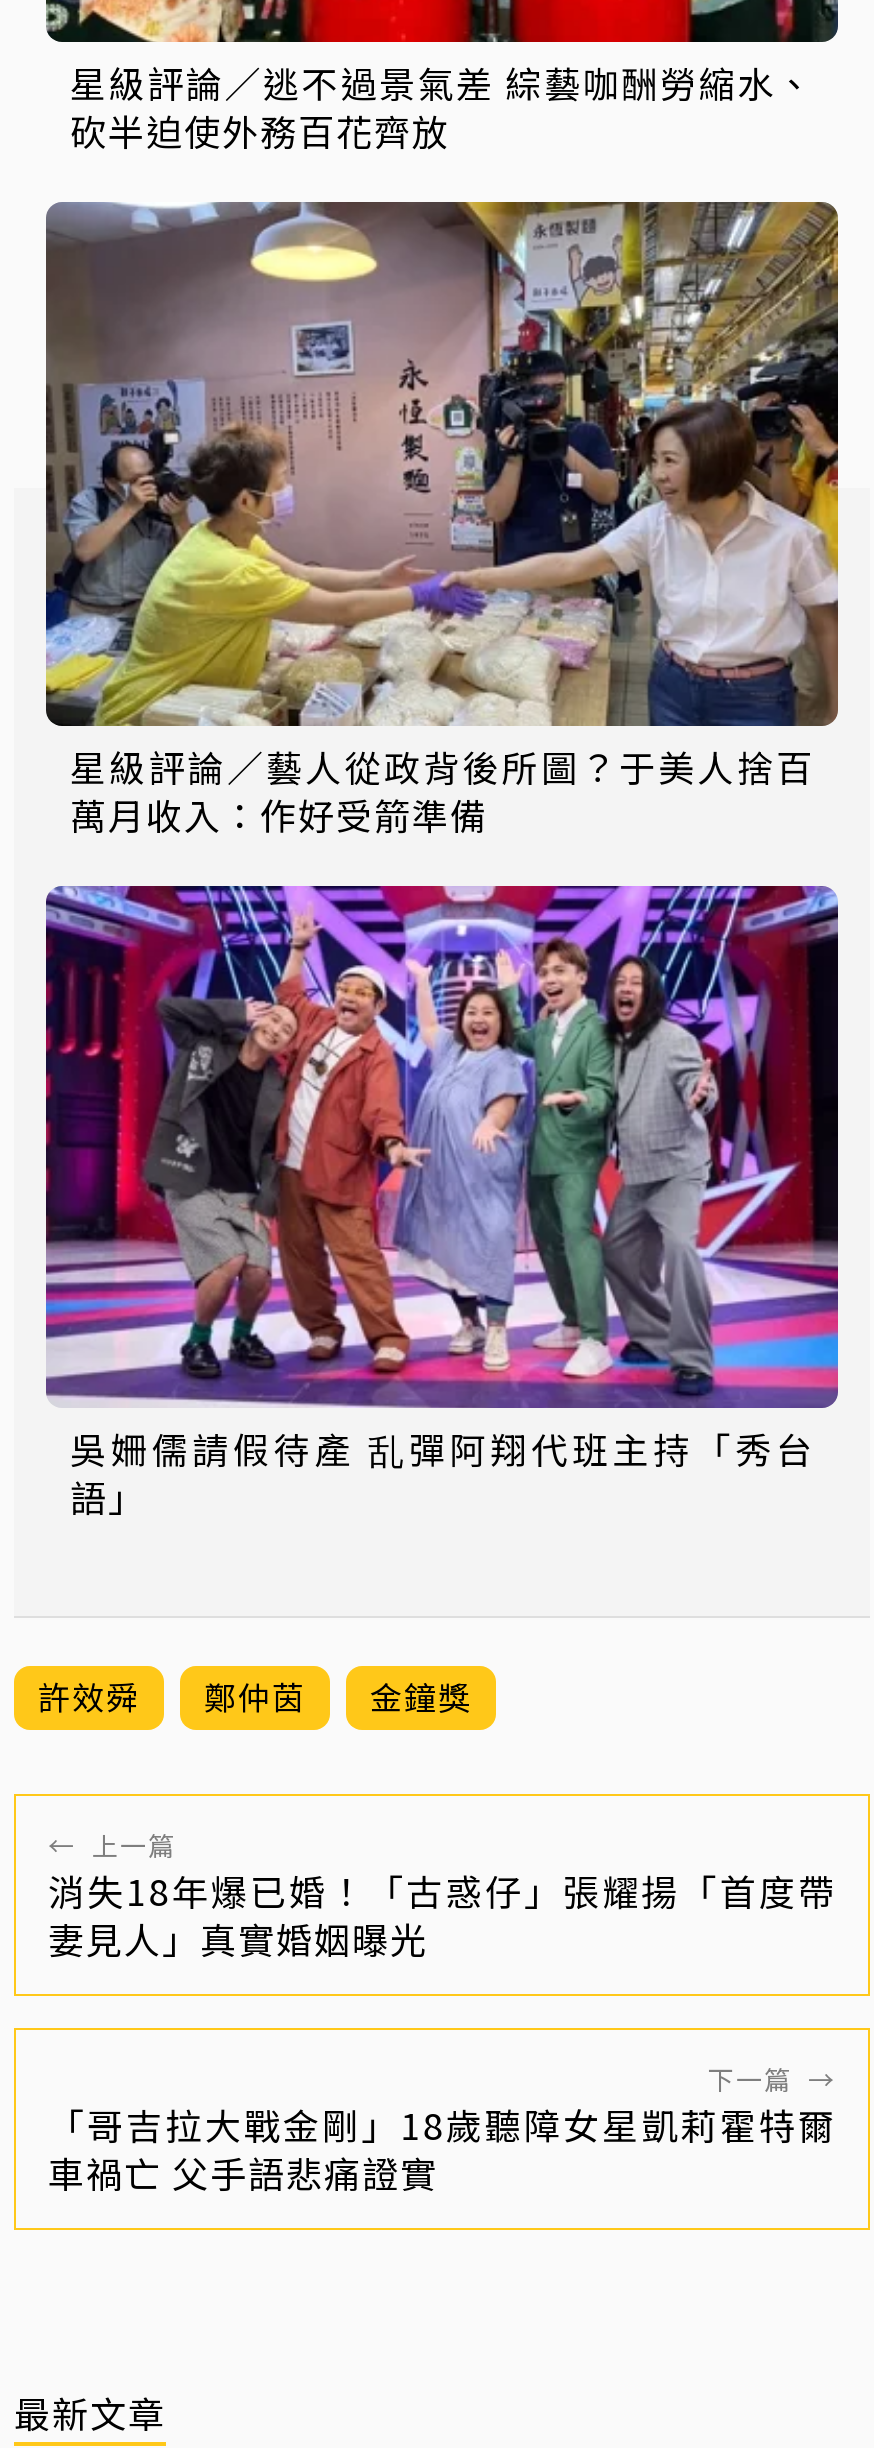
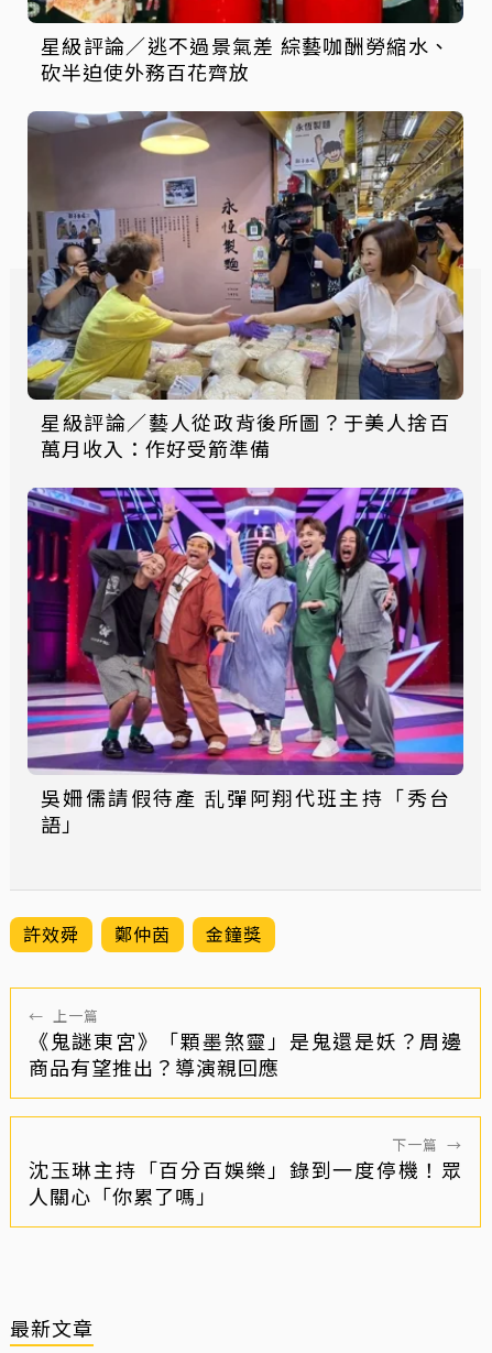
[48,1864,836,1964] 消失18年爆已婚！「古惑仔」張耀揚「首度帶 | 妻見人」真實婚姻曝光 -> [29,1026,462,1081] 《鬼謎東宮》「顆墨煞靈」是鬼還是妖？周邊 | 商品有望推出？導演親回應
[48,2098,836,2198] 「哥吉拉大戰金剛」18歲聽障女星凱莉霍特爾 | 車禍亡 父手語悲痛證實 -> [29,1155,462,1210] 沈玉琳主持「百分百娛樂」錄到一度停機！眾 | 人關心「你累了嗎」

